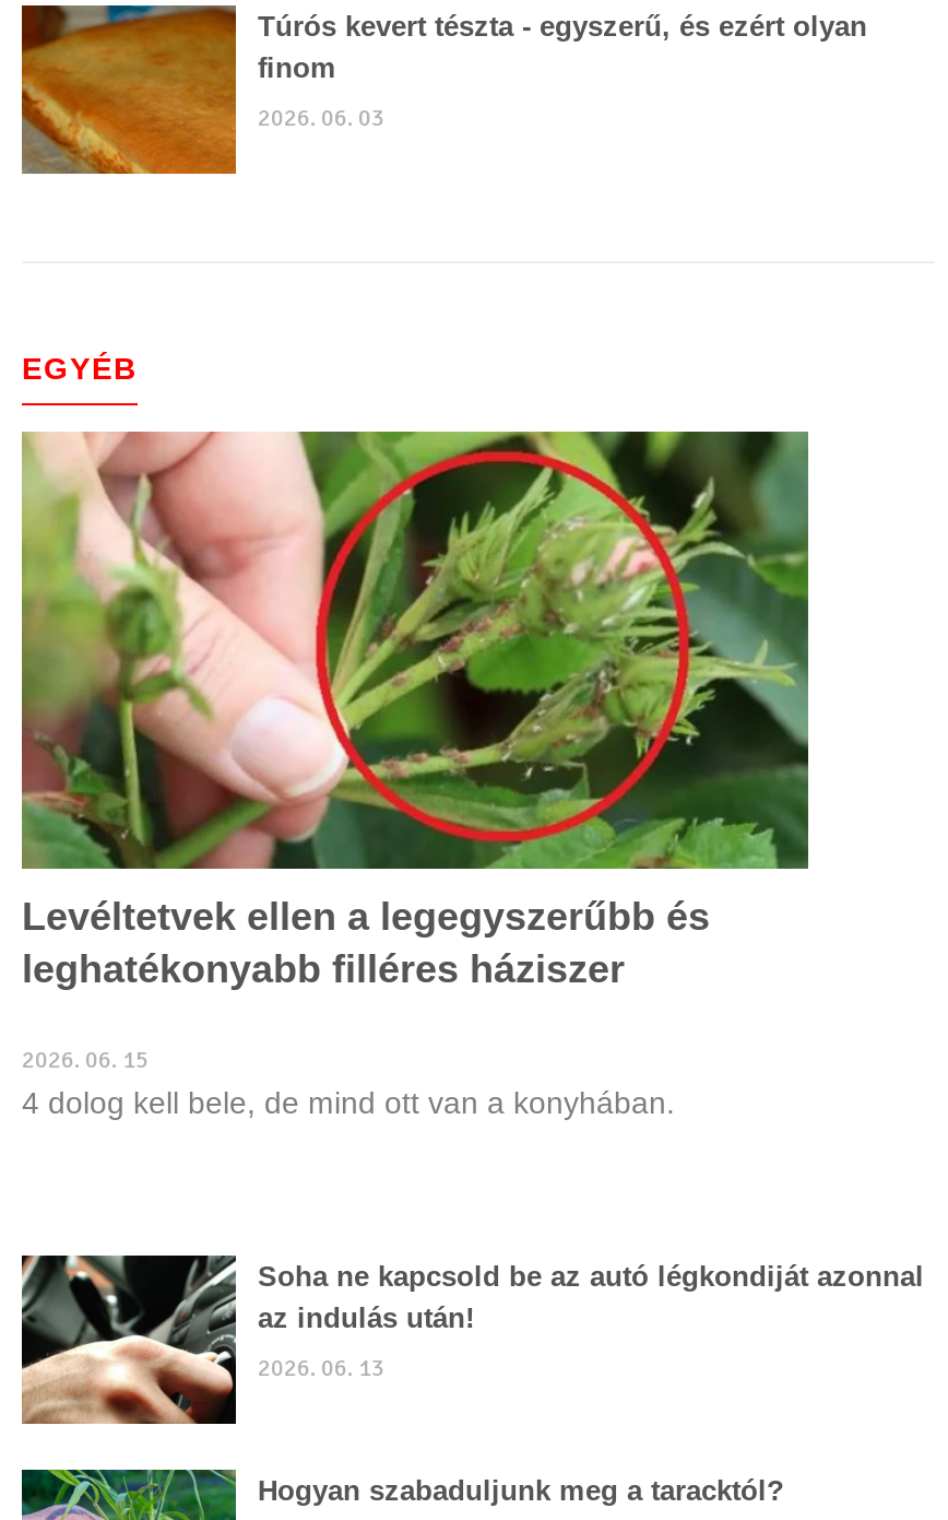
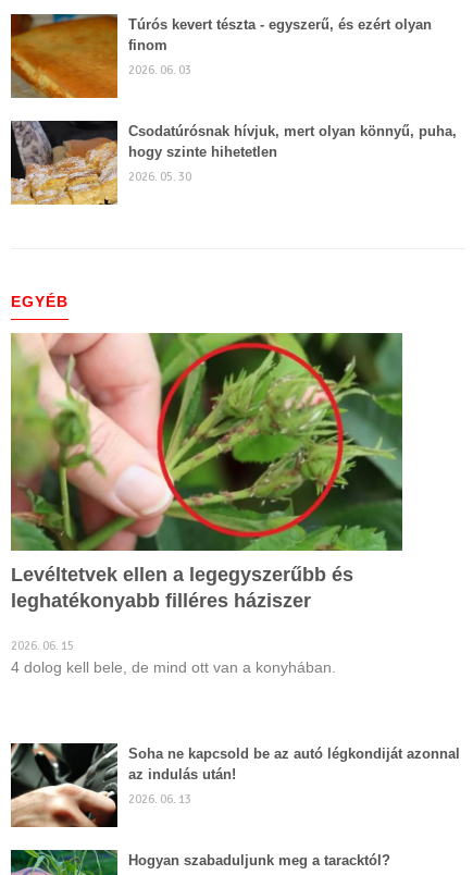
none -> [10,120,457,206] [image] | Csodatúrósnak hívjuk, mert olyan könnyű, puha, | hogy szinte hihetetlen | 2026. 05. 30

